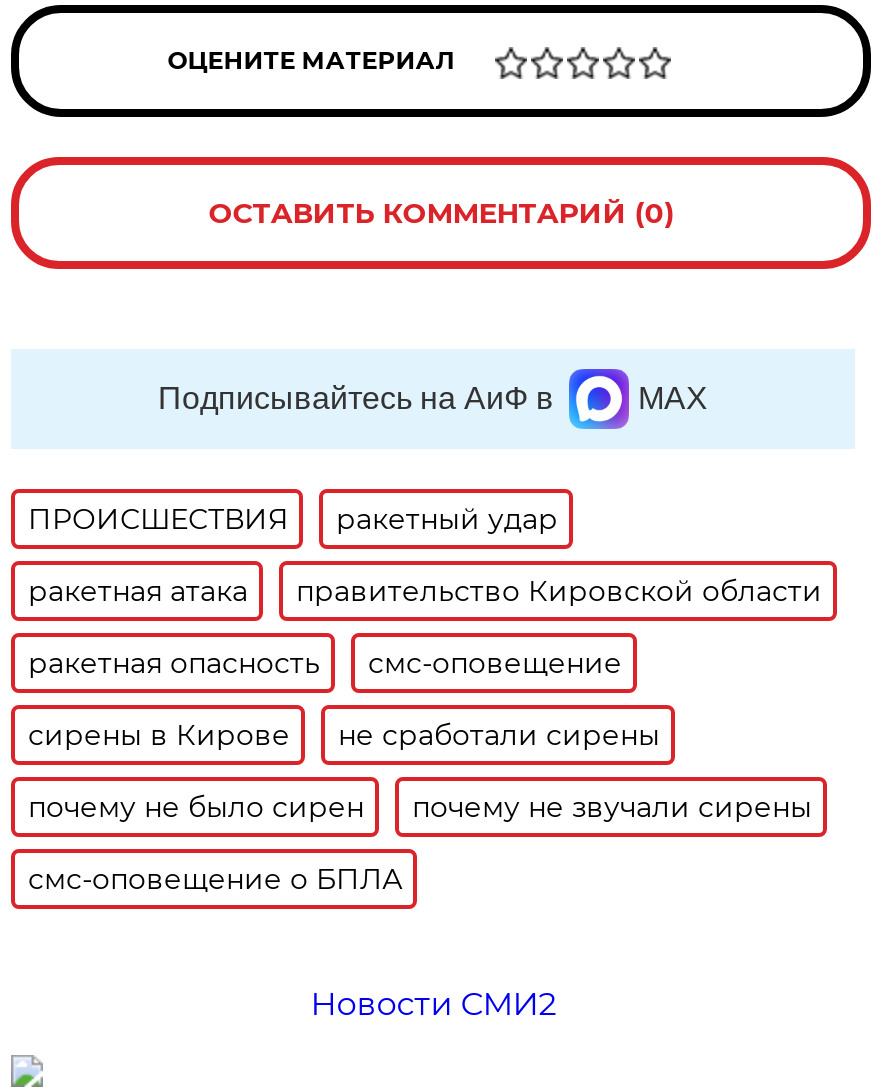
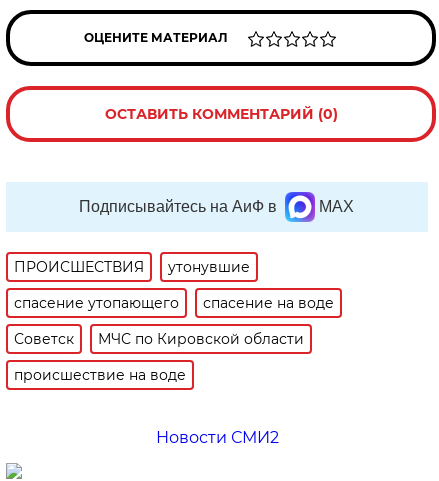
[28,501,822,897] ракетный удар | ракетная атака | правительство Кировской области | ракетная опасность | смс-оповещение | сирены в Кирове | не сработали сирены | почему не было сирен | почему не звучали сирены | смс-оповещение о БПЛА -> [14,258,334,384] утонувшие | спасение утопающего | спасение на воде | Советск | МЧС по Кировской области | происшествие на воде

